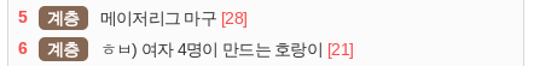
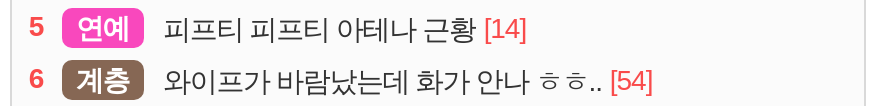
[47,9,247,28] 계층 | 메이저리그 마구 [28] -> [76,12,526,45] 연예 | 피프티 피프티 아테나 근황 [14]
[100,40,353,59] ㅎㅂ) 여자 4명이 만드는 호랑이 [21] -> [163,64,652,97] 와이프가 바람났는데 화가 안나 ㅎㅎ.. [54]

